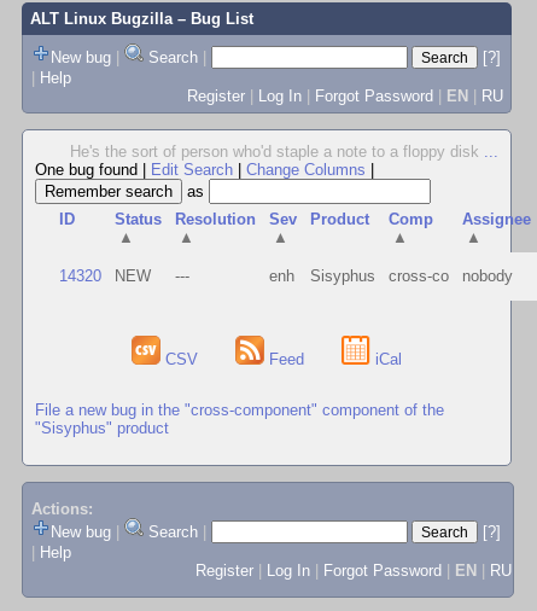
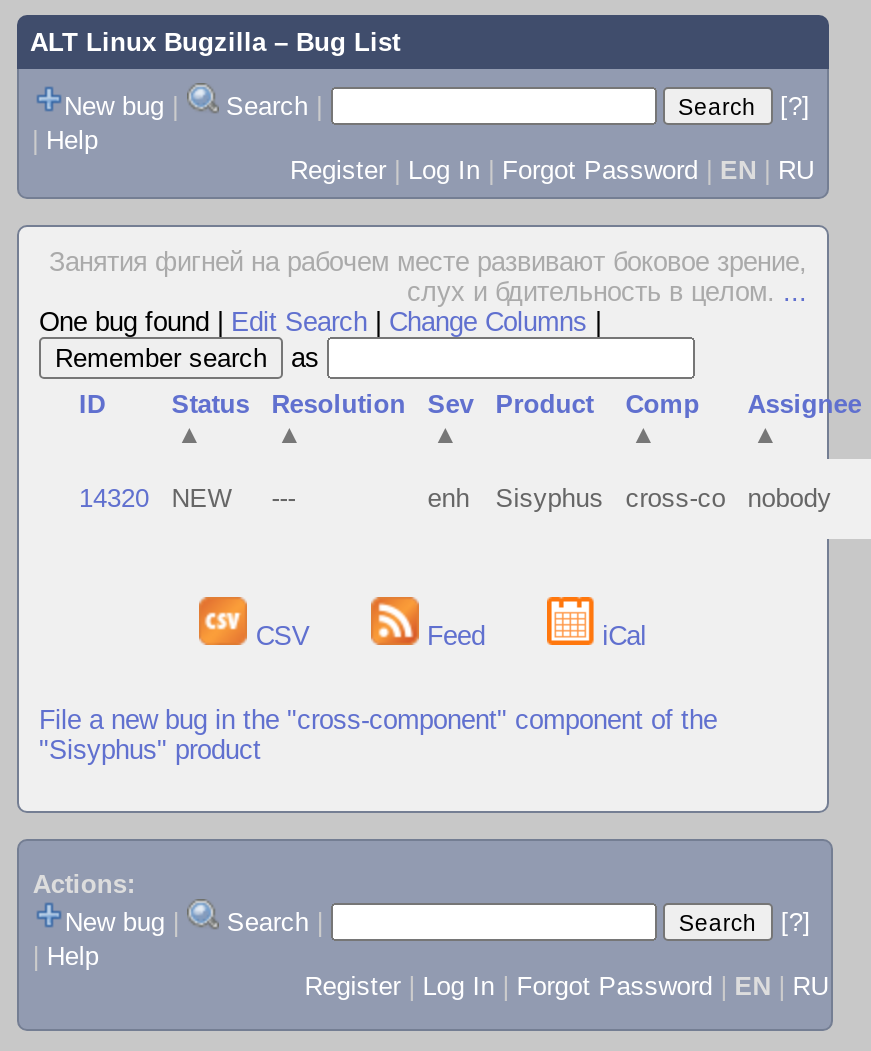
[70,142,498,161] He's the sort of person who'd staple a note to a floppy disk... -> [49,247,807,307] Занятия фигней на рабочем месте развивают боковое зрение, | слух и бдительность в целом....

